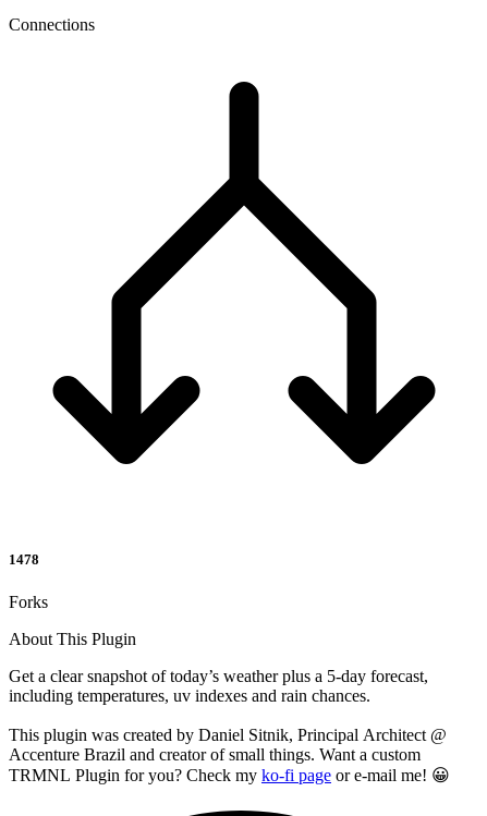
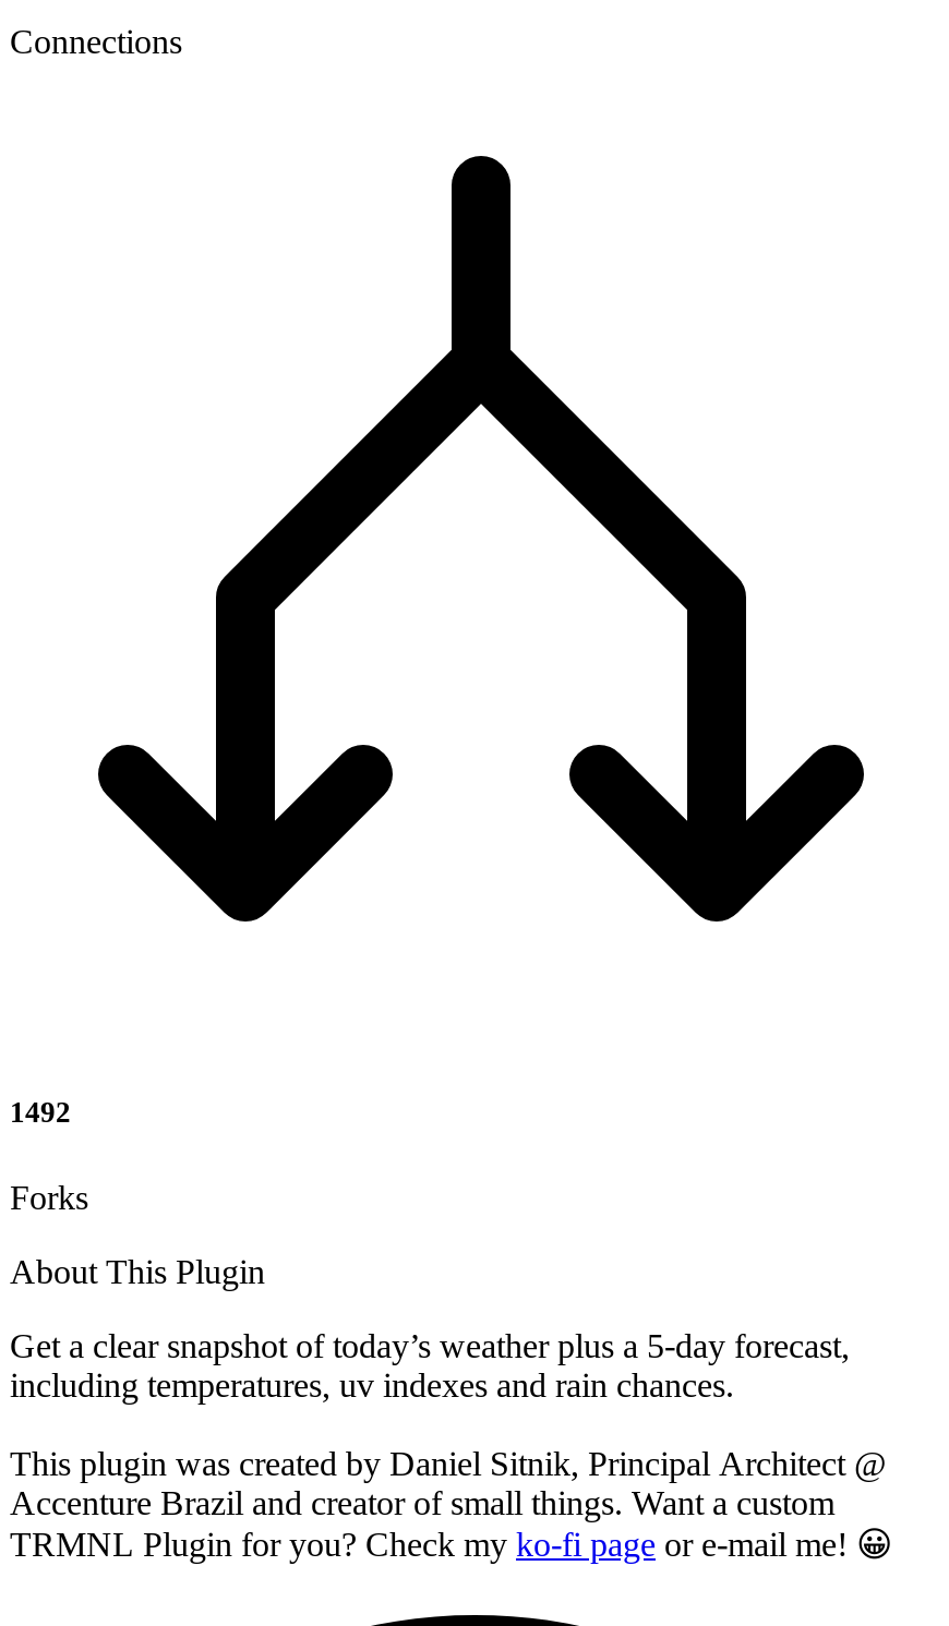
[9,551,39,567] 1478 -> [10,1096,71,1128] 1492

